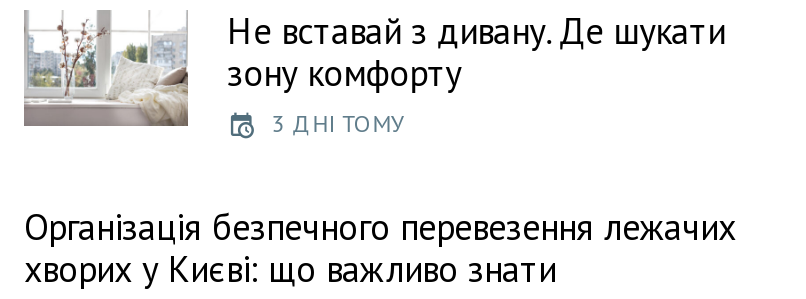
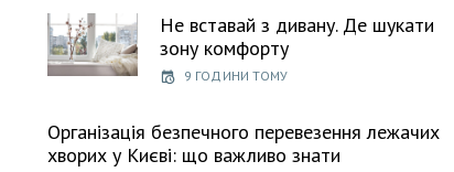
[272,109,405,139] 3 ДНІ ТОМУ -> [184,67,288,84] 9 ГОДИНИ ТОМУ

